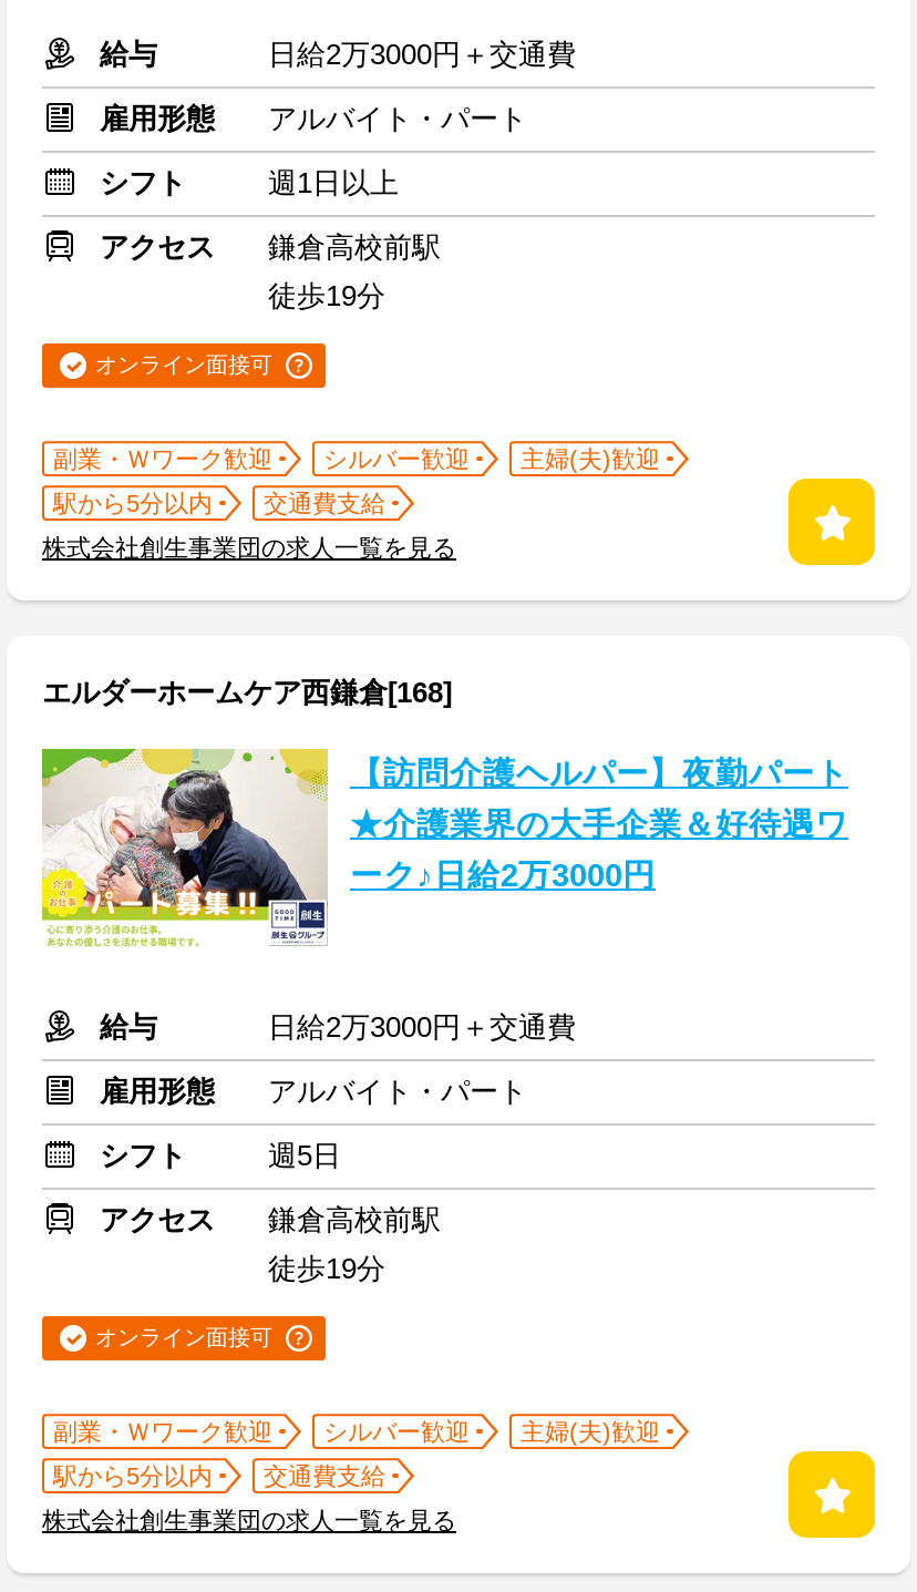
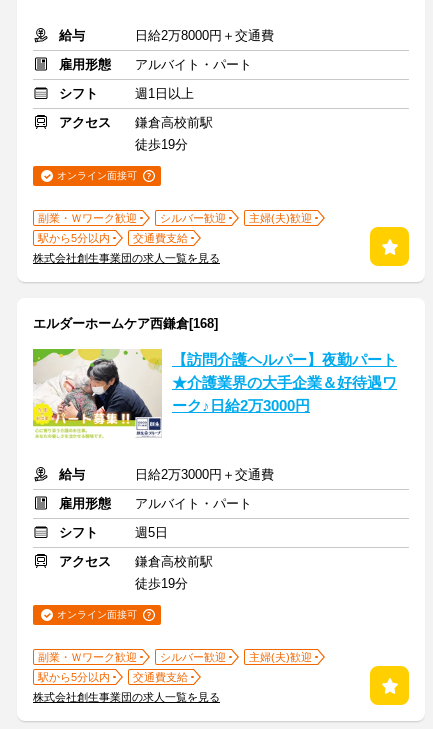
[268,38,576,71] 日給2万3000円＋交通費 -> [135,28,274,43] 日給2万8000円＋交通費

